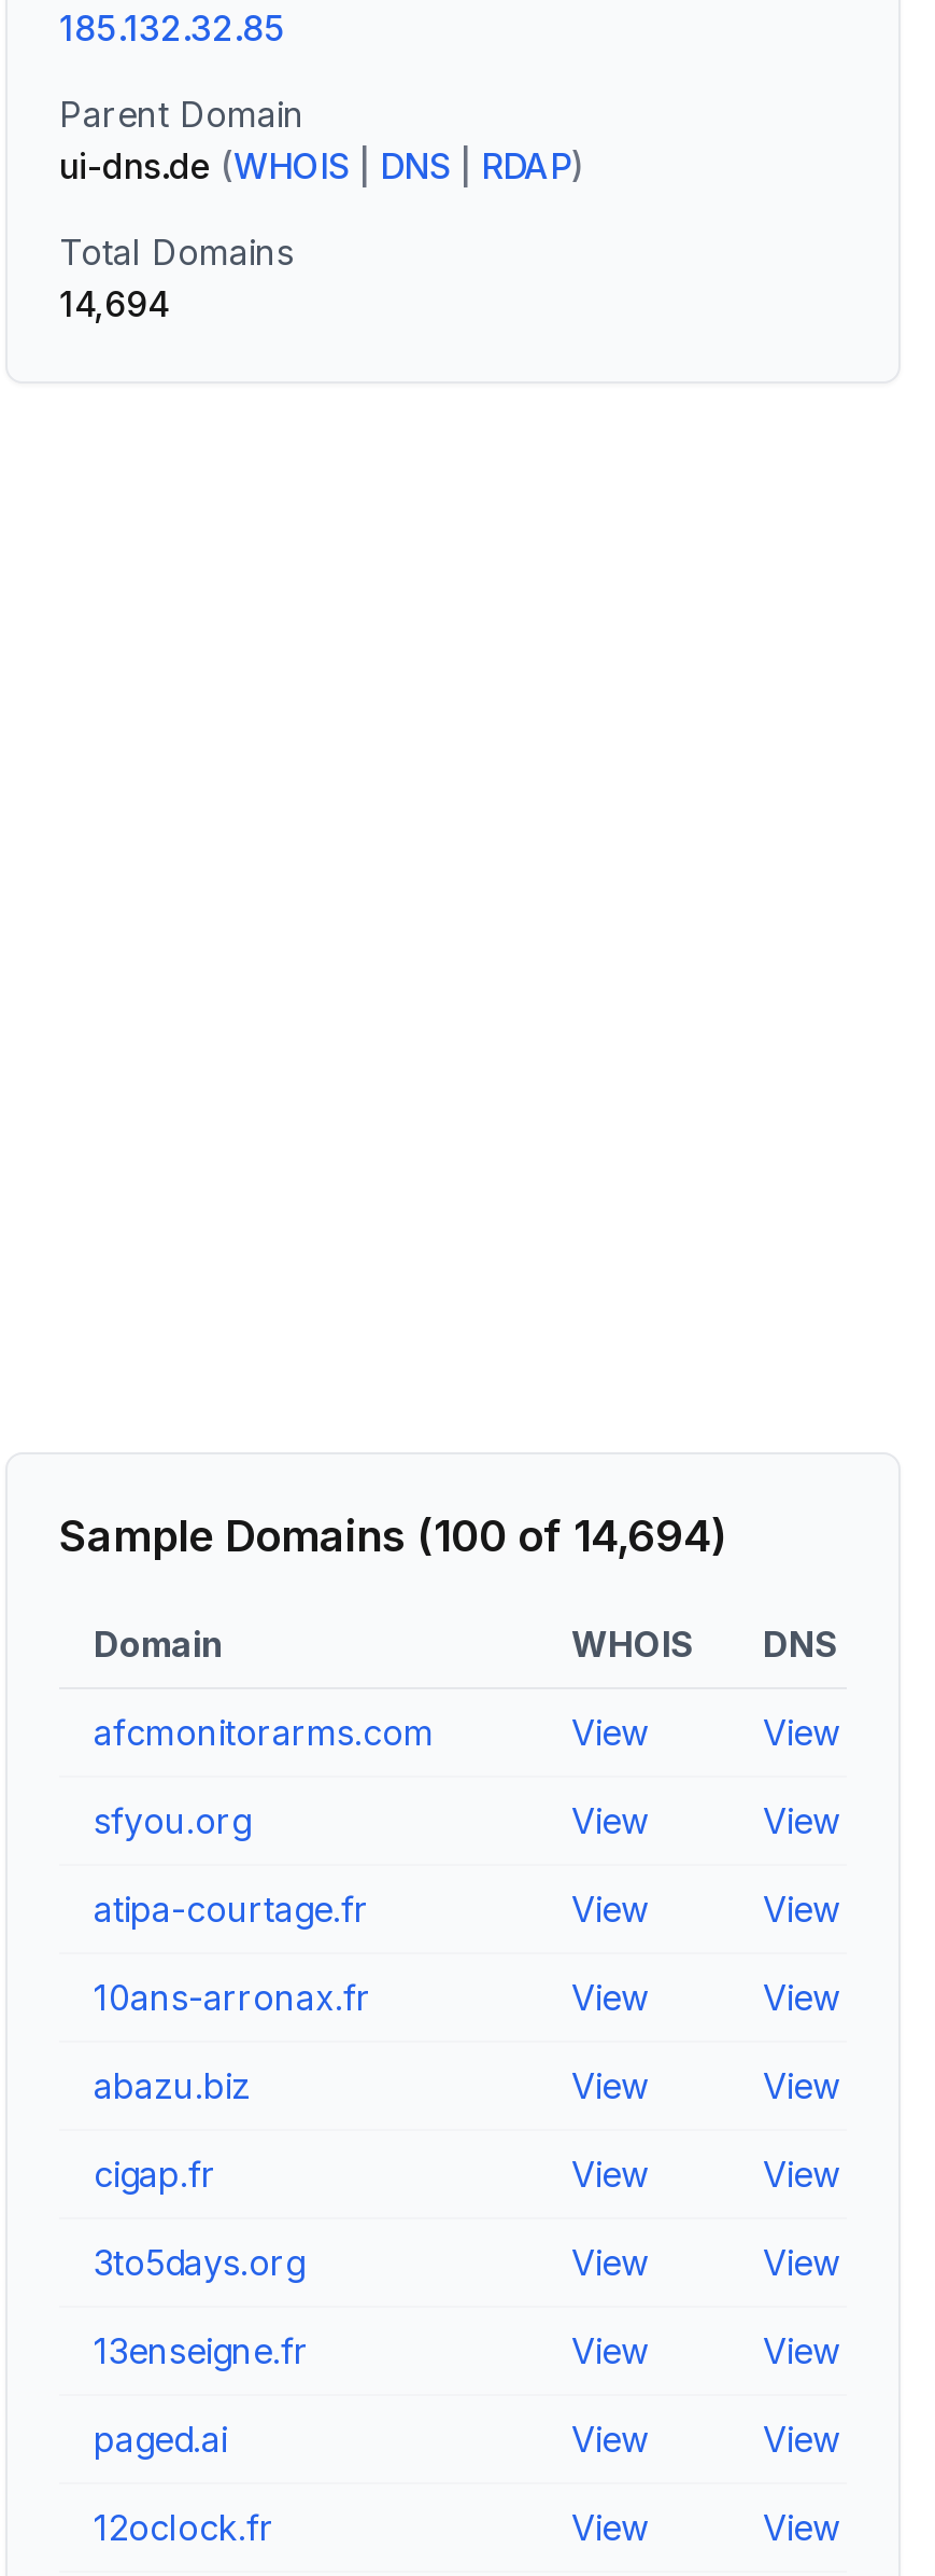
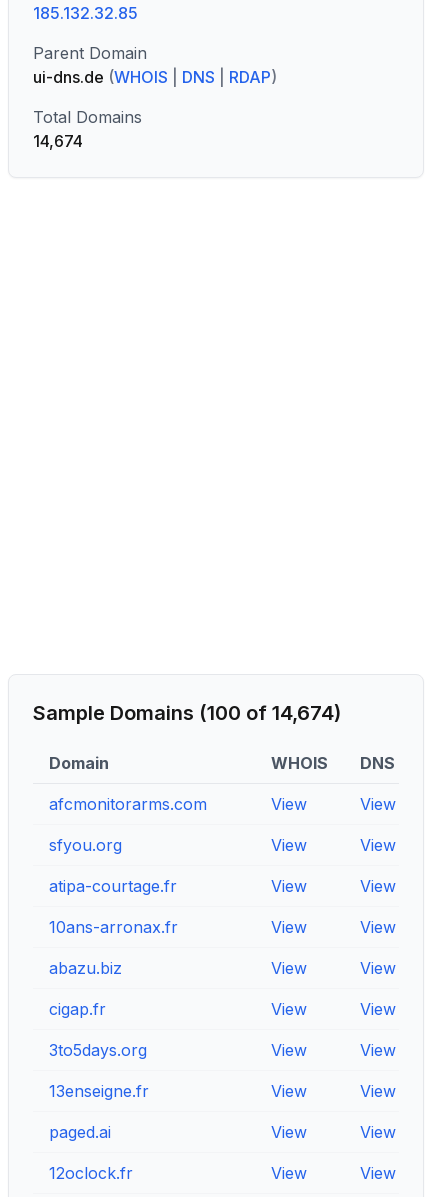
[59,282,169,325] 14,694 -> [33,131,83,151] 14,674
[59,1510,726,1562] Sample Domains (100 of 14,694) -> [33,701,341,725] Sample Domains (100 of 14,674)

